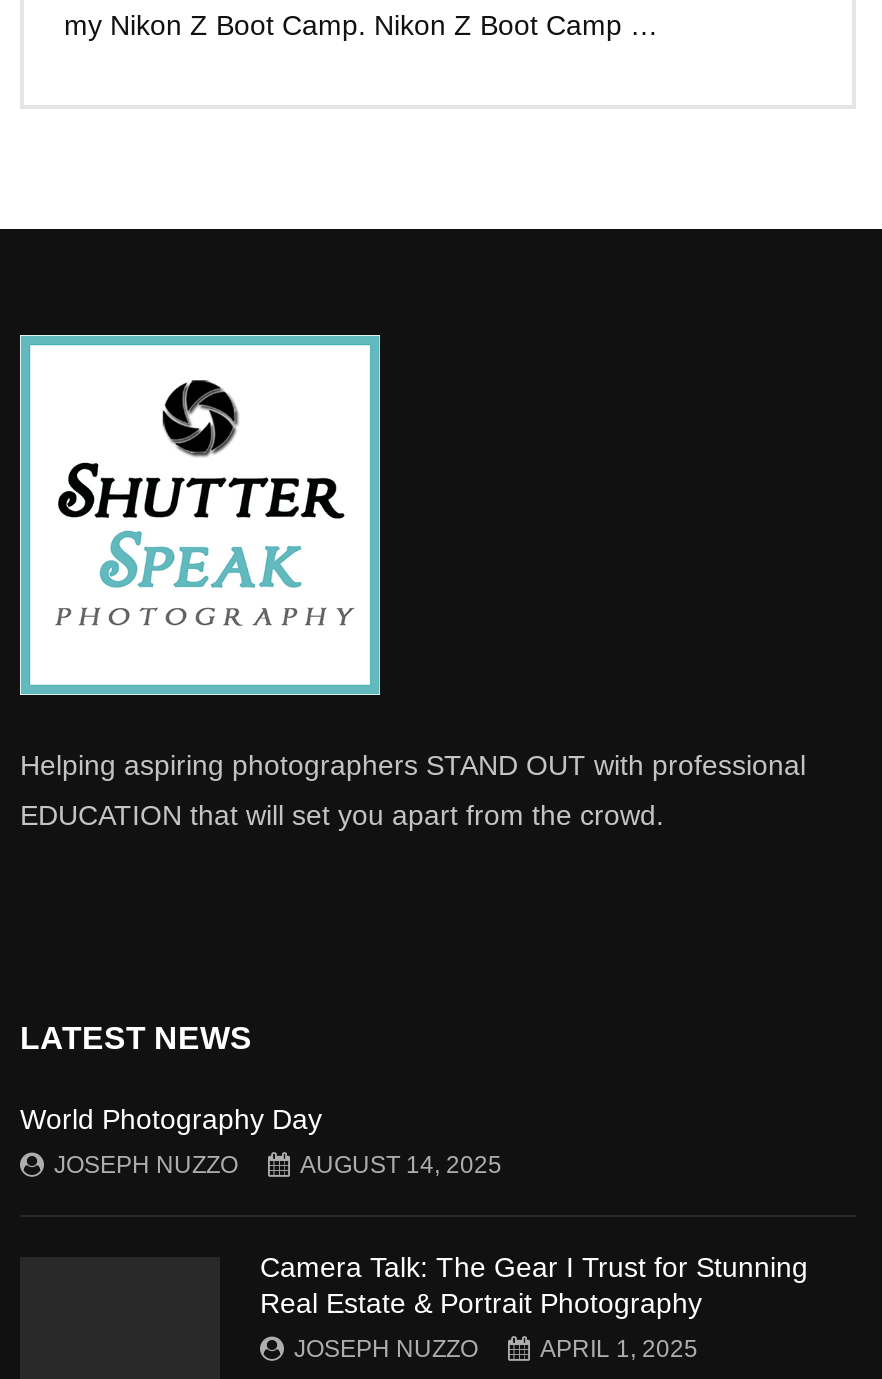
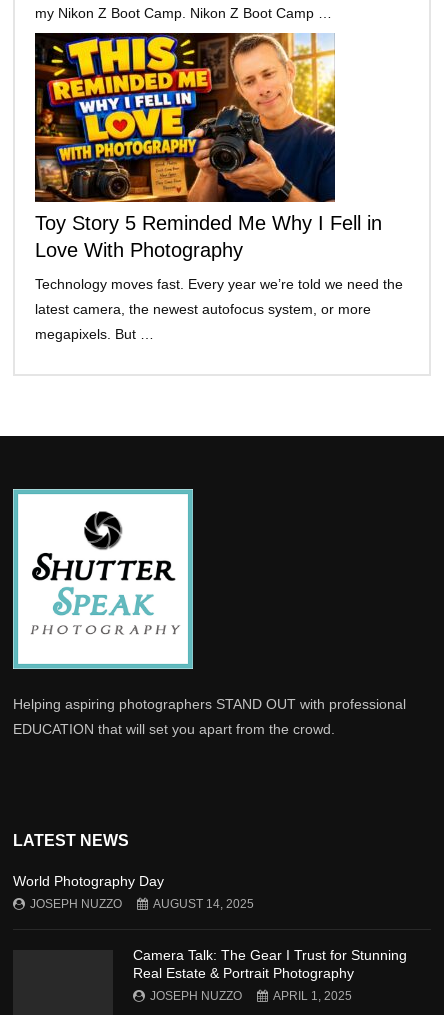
none -> [34,32,403,342] [image] | Toy Story 5 Reminded Me Why I Fell in | Love With Photography | Technology moves fast. Every year we’re told we need the | latest camera, the newest autofocus system, or more | megapixels. But …

